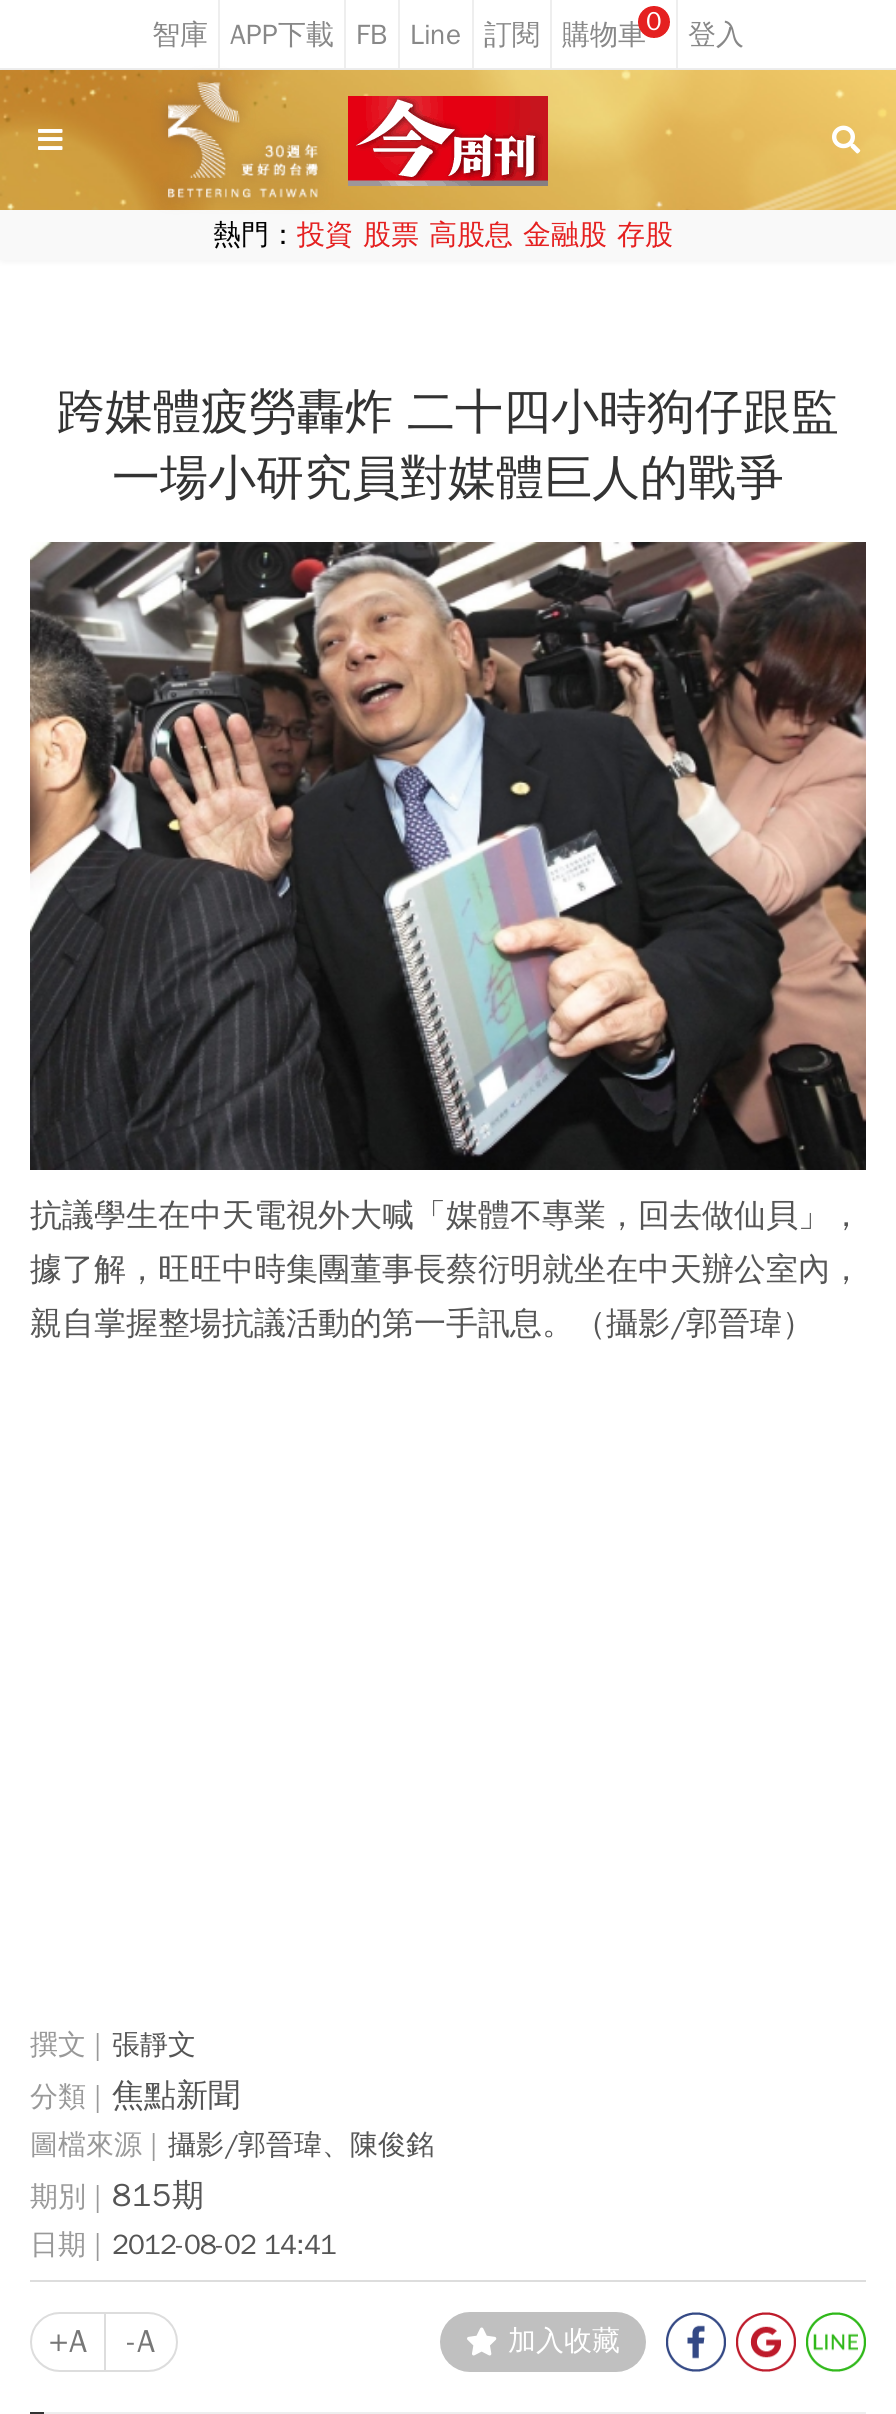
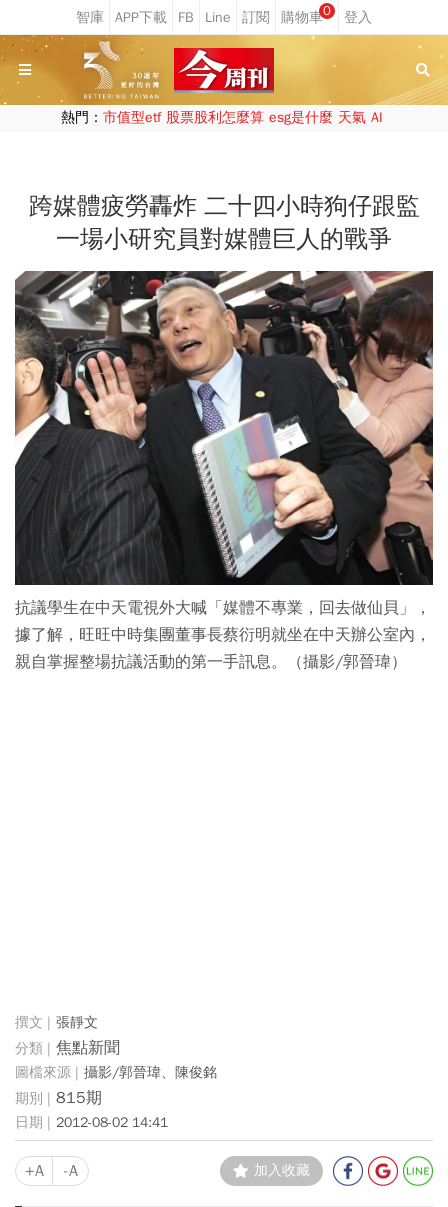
[213,218,673,252] 熱門：投資 股票 高股息 金融股 存股 -> [60,109,382,126] 熱門：市值型etf 股票股利怎麼算 esg是什麼 天氣 AI

